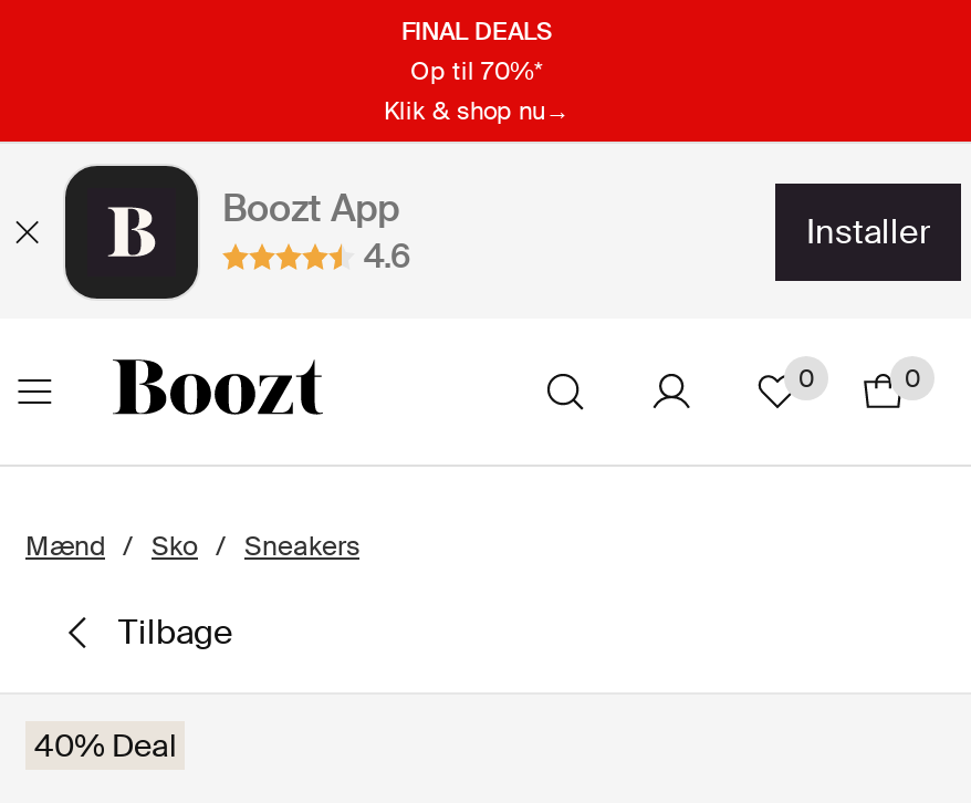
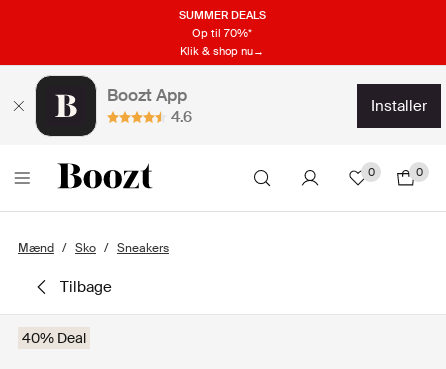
[401,14,552,45] FINAL DEALS -> [178,7,265,21] SUMMER DEALS

